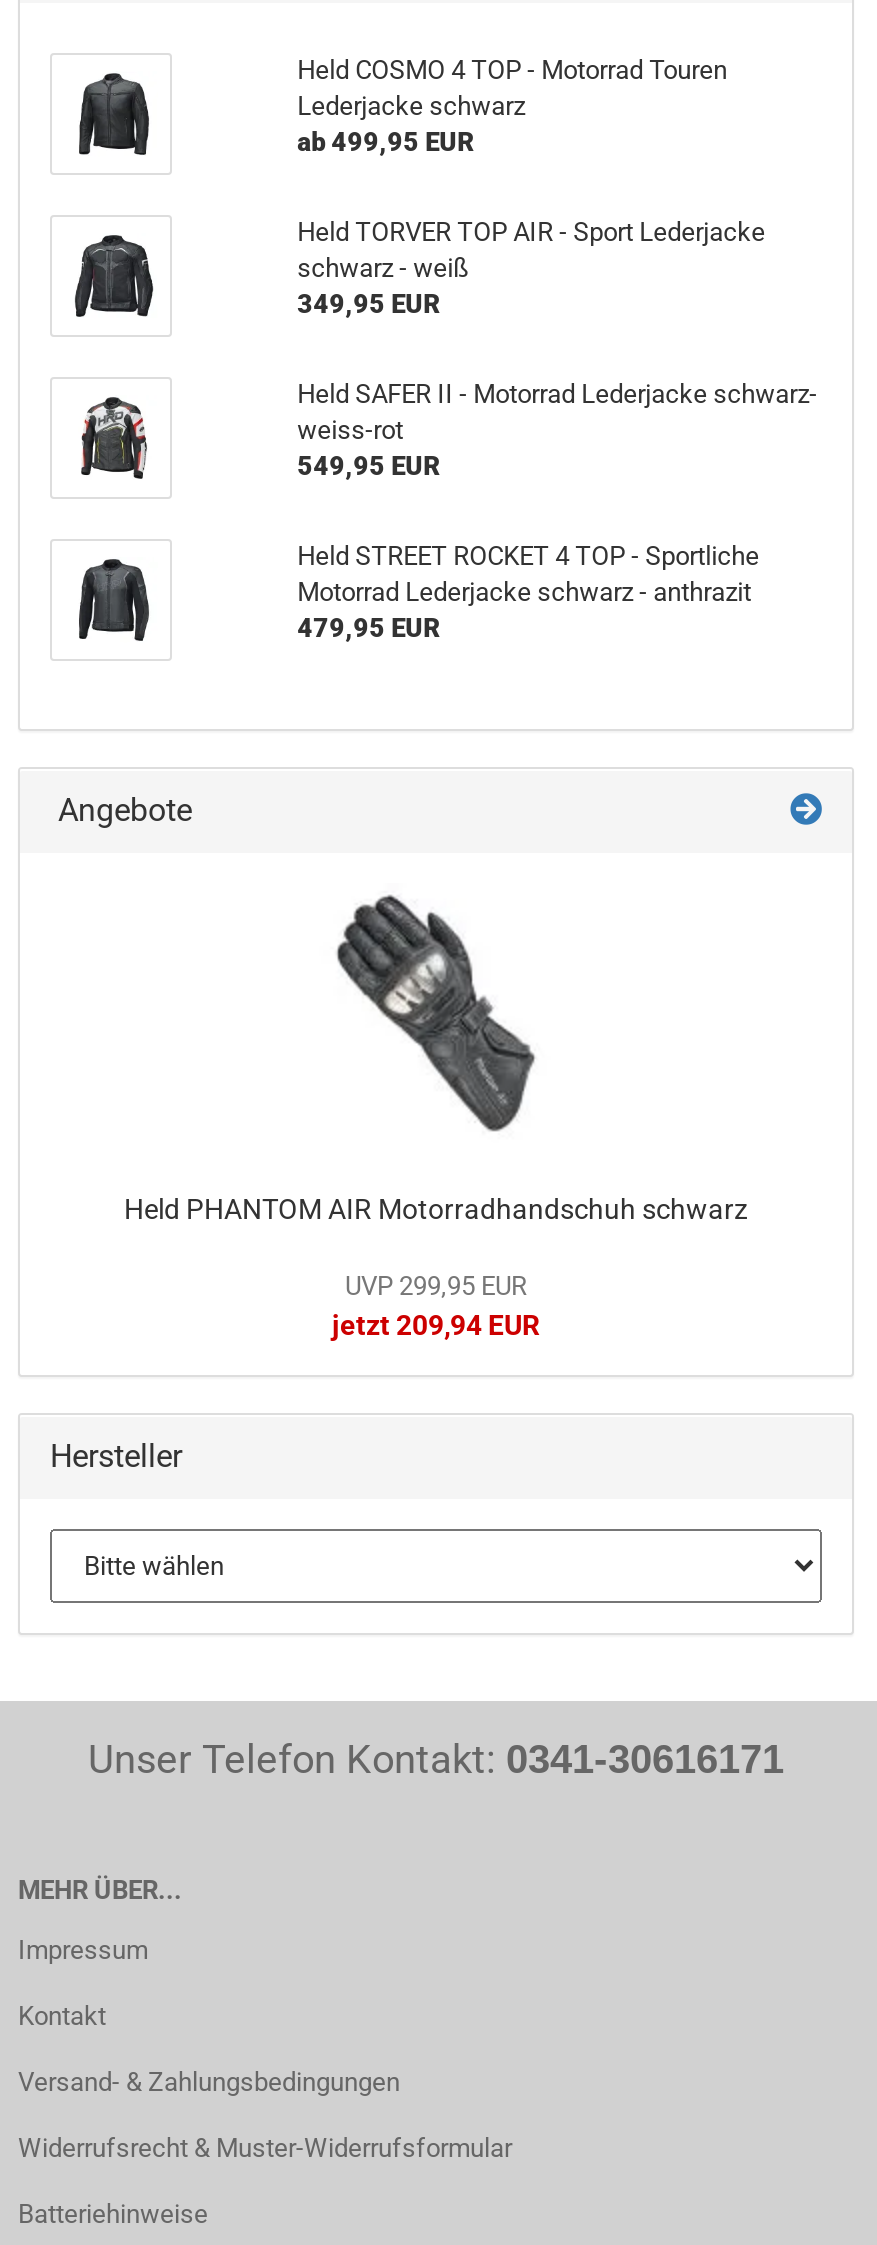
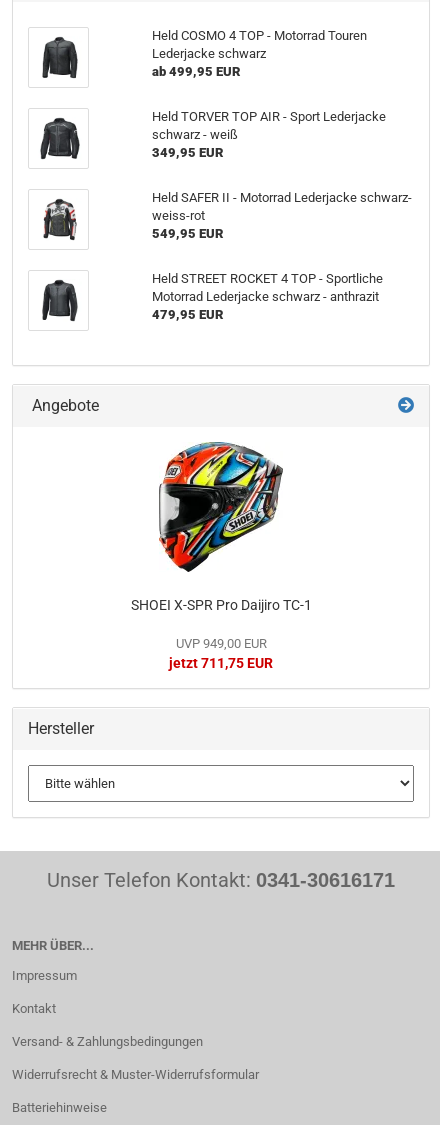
[124,883,748,1225] [image] | Held PHANTOM AIR Motorradhandschuh schwarz -> [130,441,311,613] [image] | SHOEI X-SPR Pro Daijiro TC-1
[332,1271,540,1341] UVP 299,95 EUR | jetzt 209,94 EUR -> [169,636,273,671] UVP 949,00 EUR | jetzt 711,75 EUR

